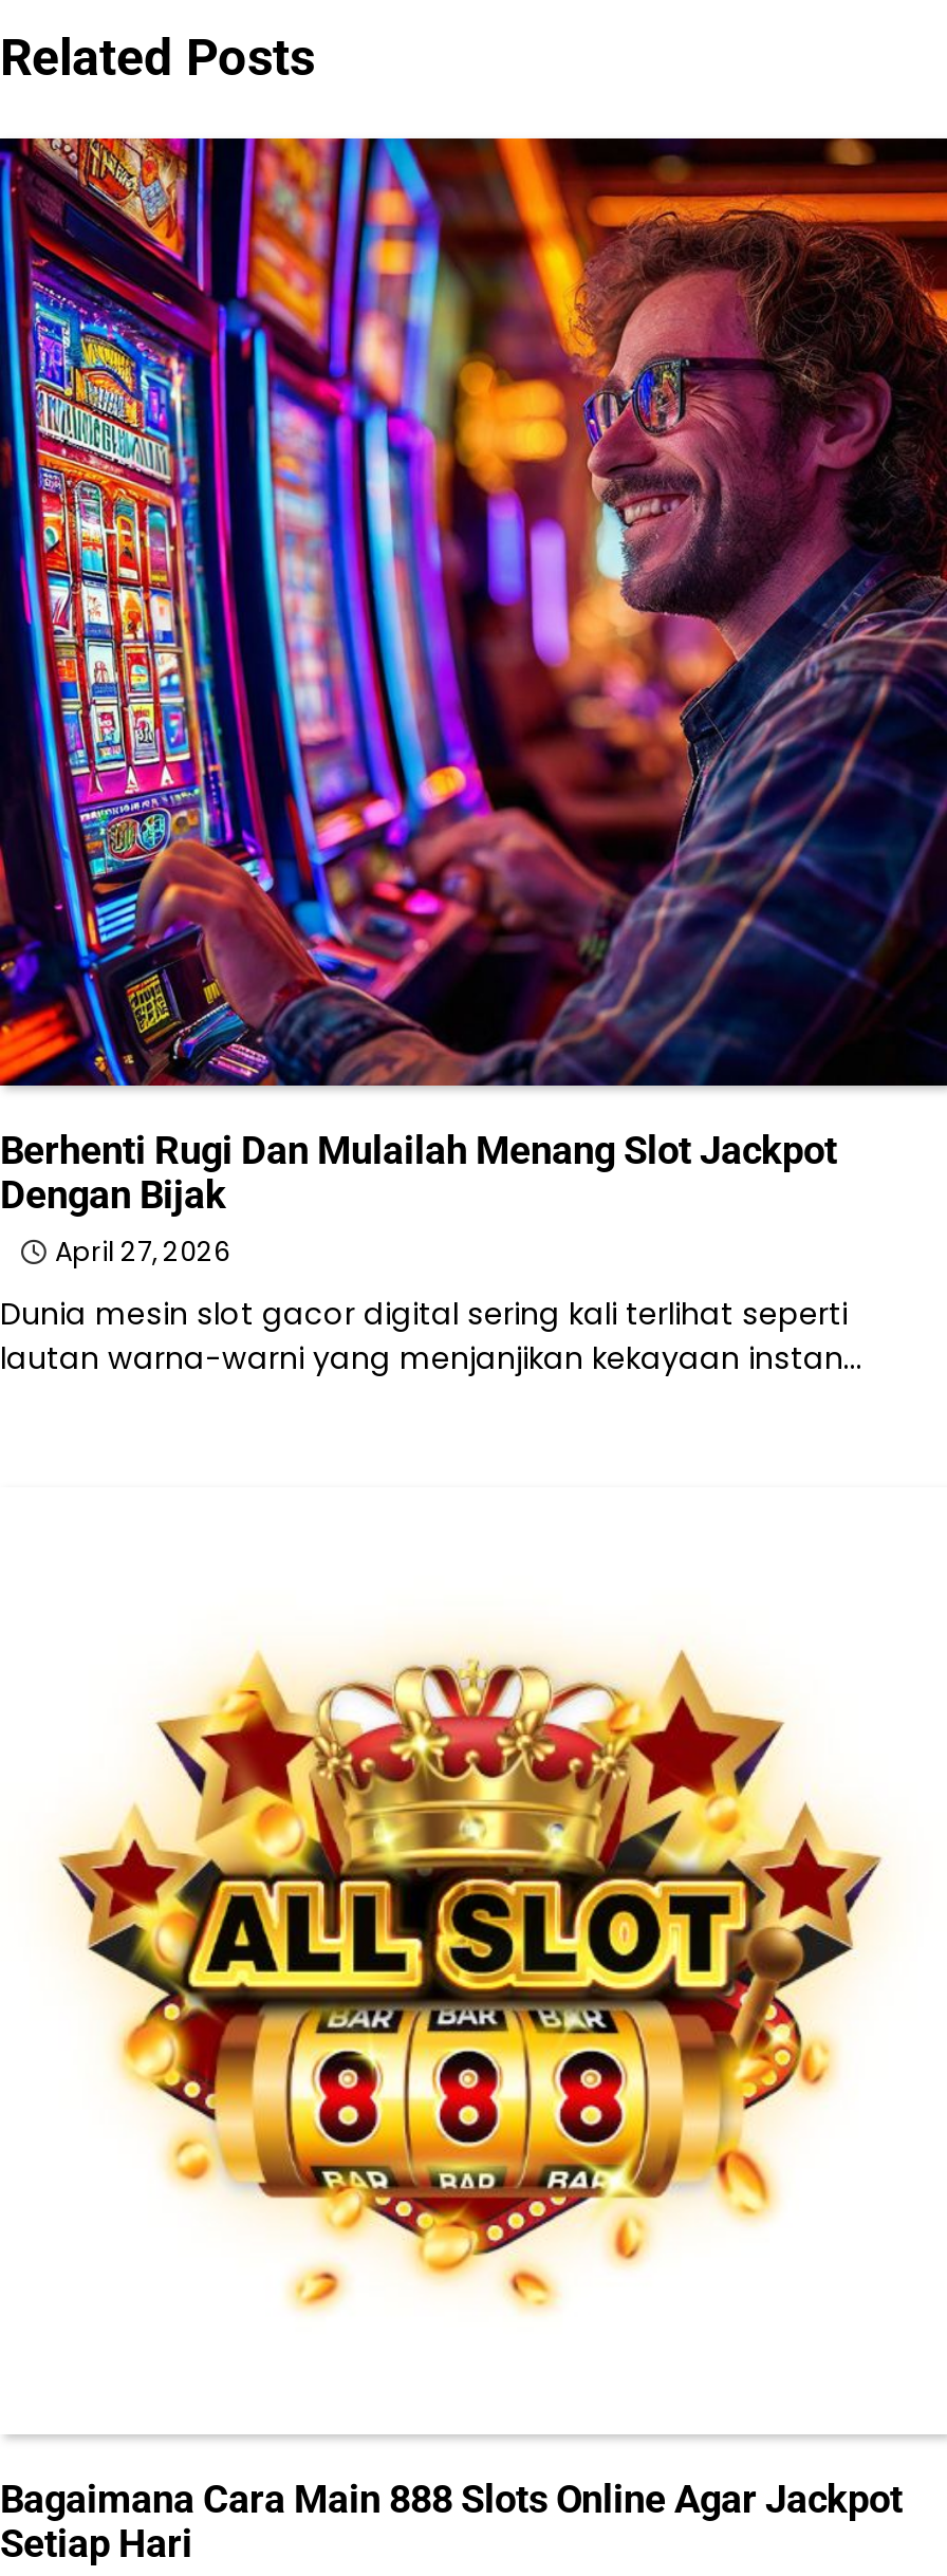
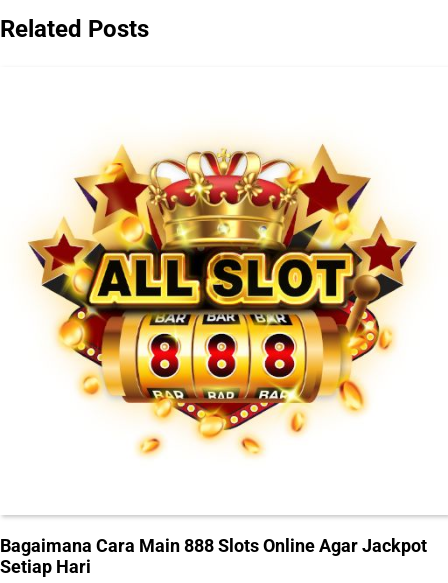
[0,136,941,1380] [image] | Berhenti Rugi Dan Mulailah Menang Slot Jackpot | Dengan Bijak | April 27, 2026 | Dunia mesin slot gacor digital sering kali terlihat seperti | lautan warna-warni yang menjanjikan kekayaan instan… -> none

